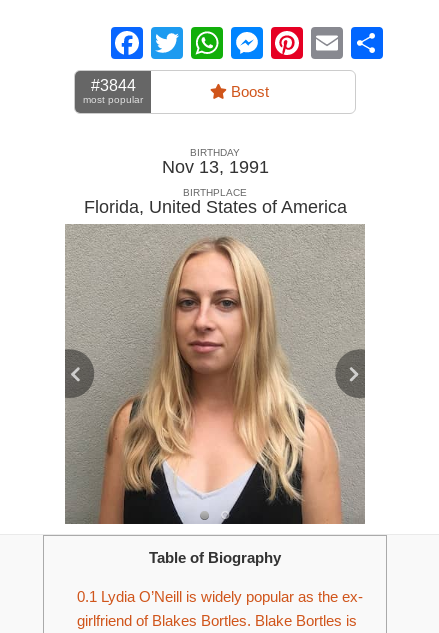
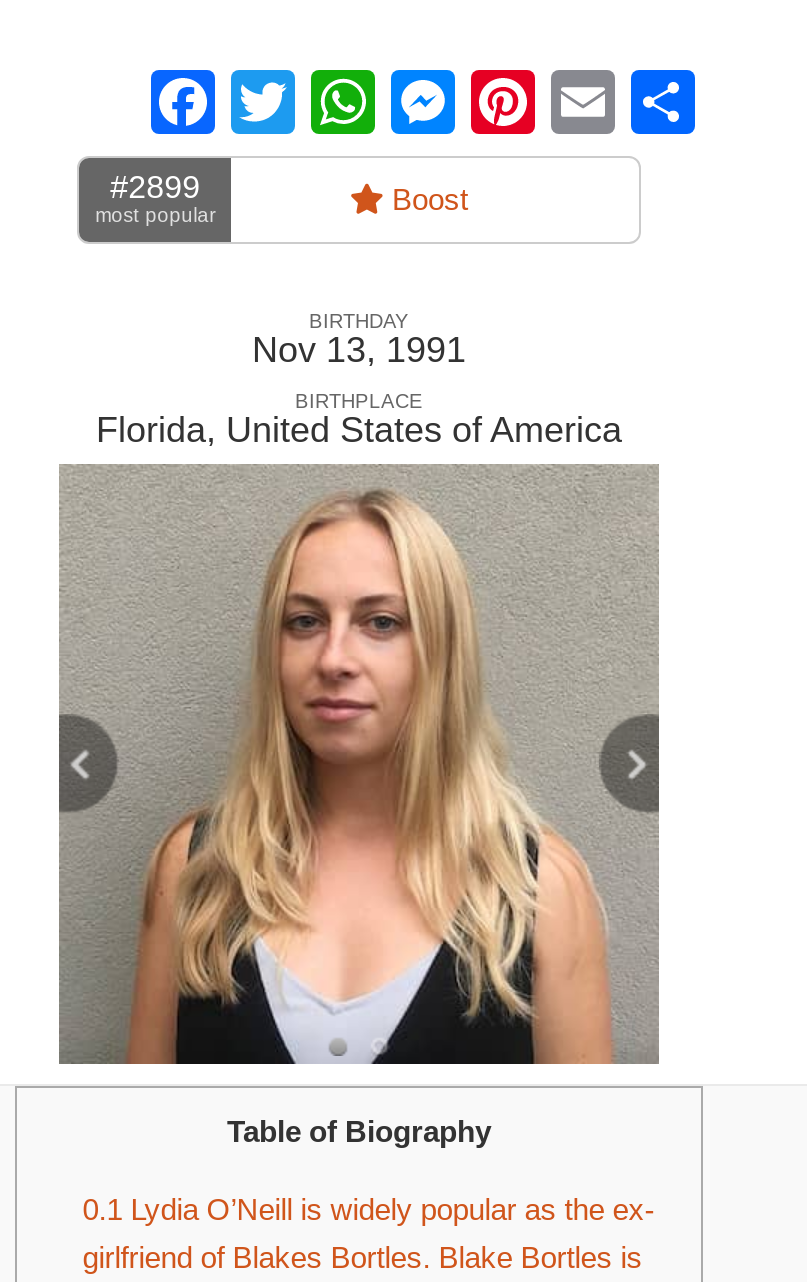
[91,77,136,94] #3844 -> [110,170,200,204] #2899

